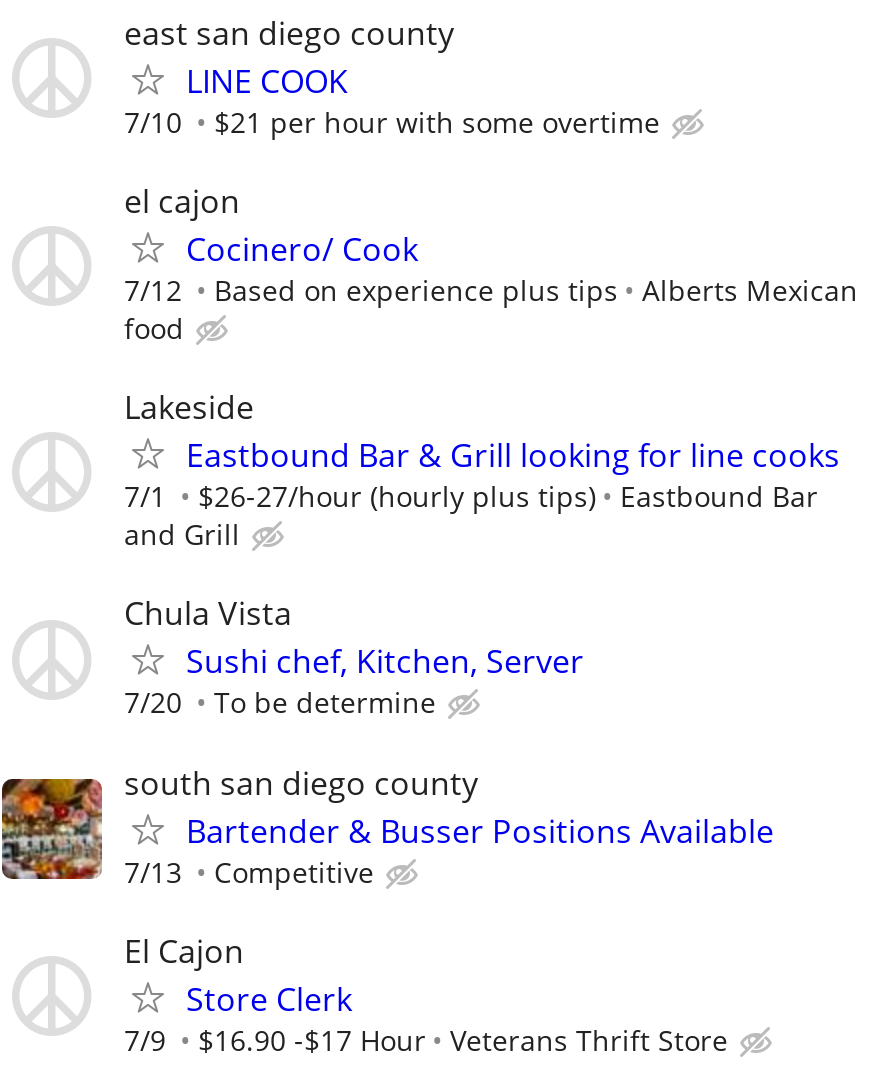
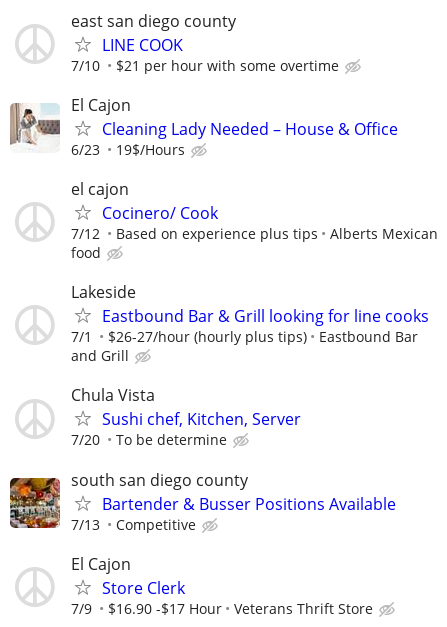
none -> [9,94,398,159] [image] | El Cajon | Cleaning Lady Needed – House & Office | 6/23 | 19$/Hours

